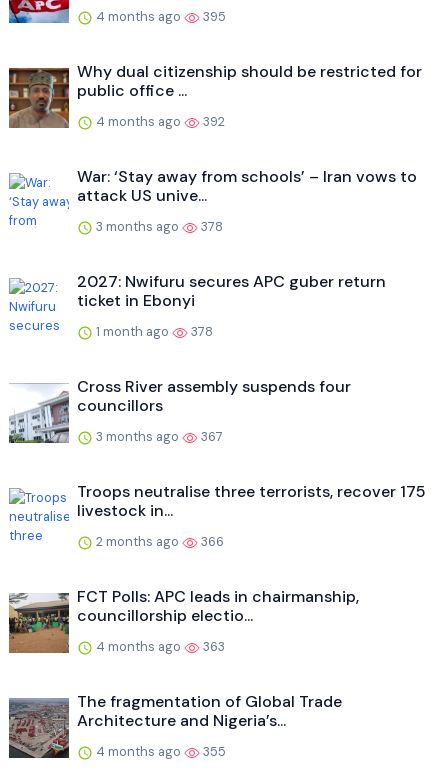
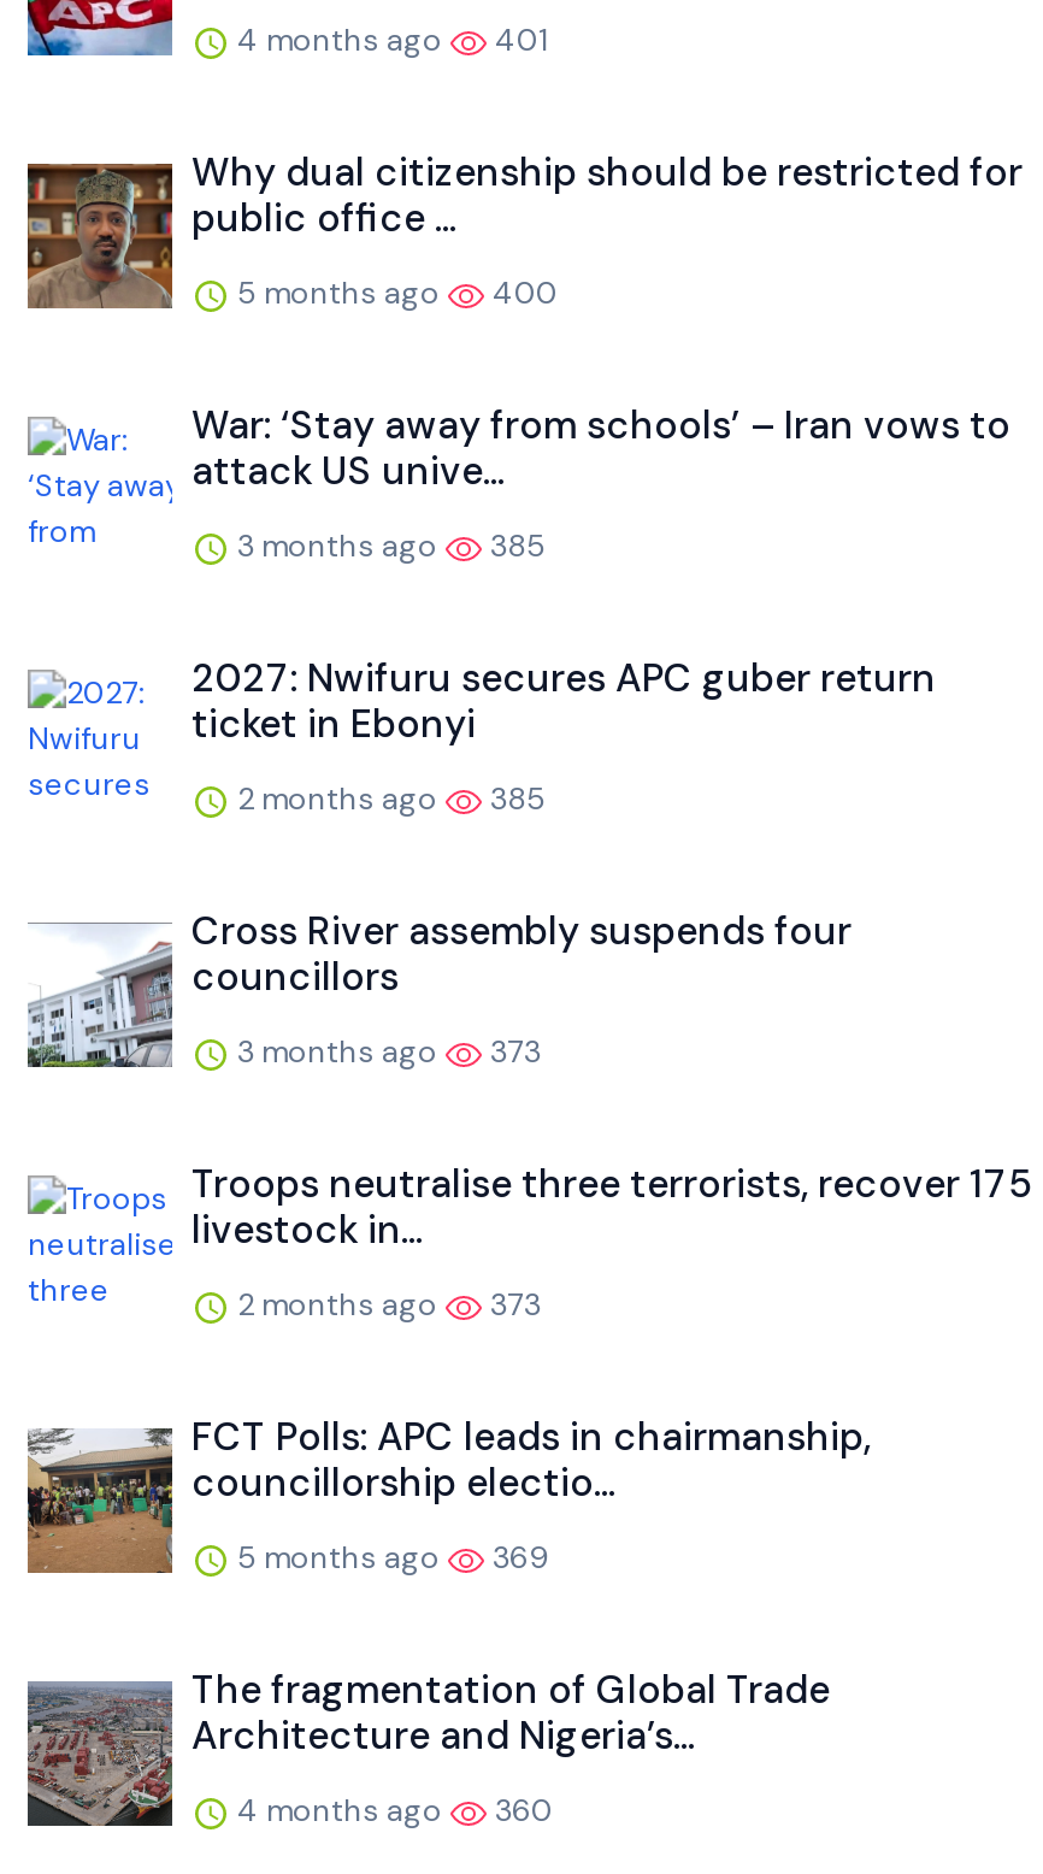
[93,8,226,25] 4 months ago 395 -> [230,19,548,60] 4 months ago 401
[93,113,184,130] 4 months ago -> [230,272,447,313] 5 months ago
[200,113,225,130] 392 -> [485,272,558,313] 400
[93,218,223,235] 3 months ago 378 -> [230,525,546,566] 3 months ago 385
[93,323,172,340] 1 month ago -> [230,778,444,819] 2 months ago
[188,323,213,340] 378 -> [483,778,546,819] 385
[93,428,223,445] 3 months ago 367 -> [230,1031,541,1072] 3 months ago 373
[93,533,224,550] 2 months ago 366 -> [230,1284,541,1325] 2 months ago 373
[93,638,184,655] 4 months ago -> [230,1537,447,1578] 5 months ago
[200,638,225,655] 363 -> [485,1537,548,1578] 369
[93,743,226,760] 4 months ago 355 -> [230,1790,553,1831] 4 months ago 360

